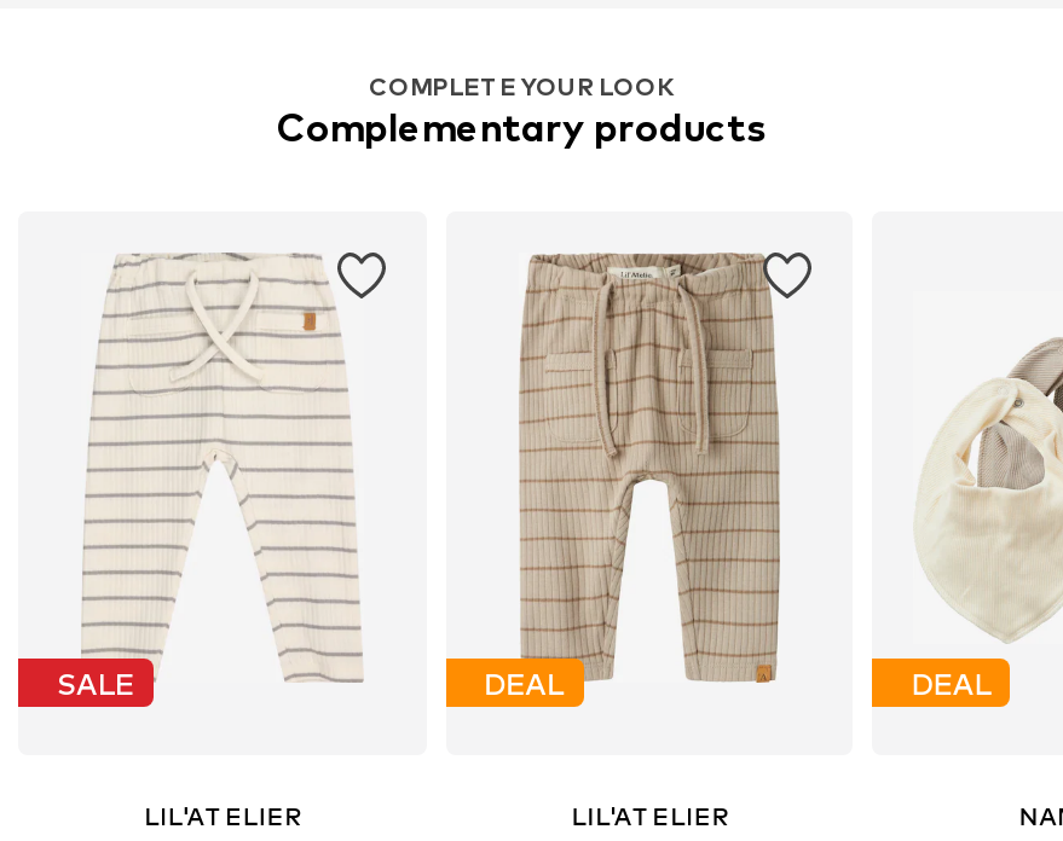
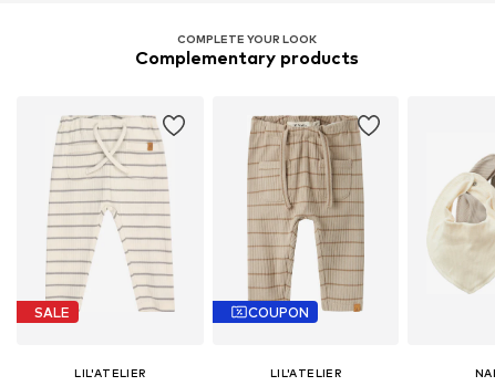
[484,665,564,702] DEAL -> [248,304,309,321] COUPON
[911,665,991,702] DEAL -> none

